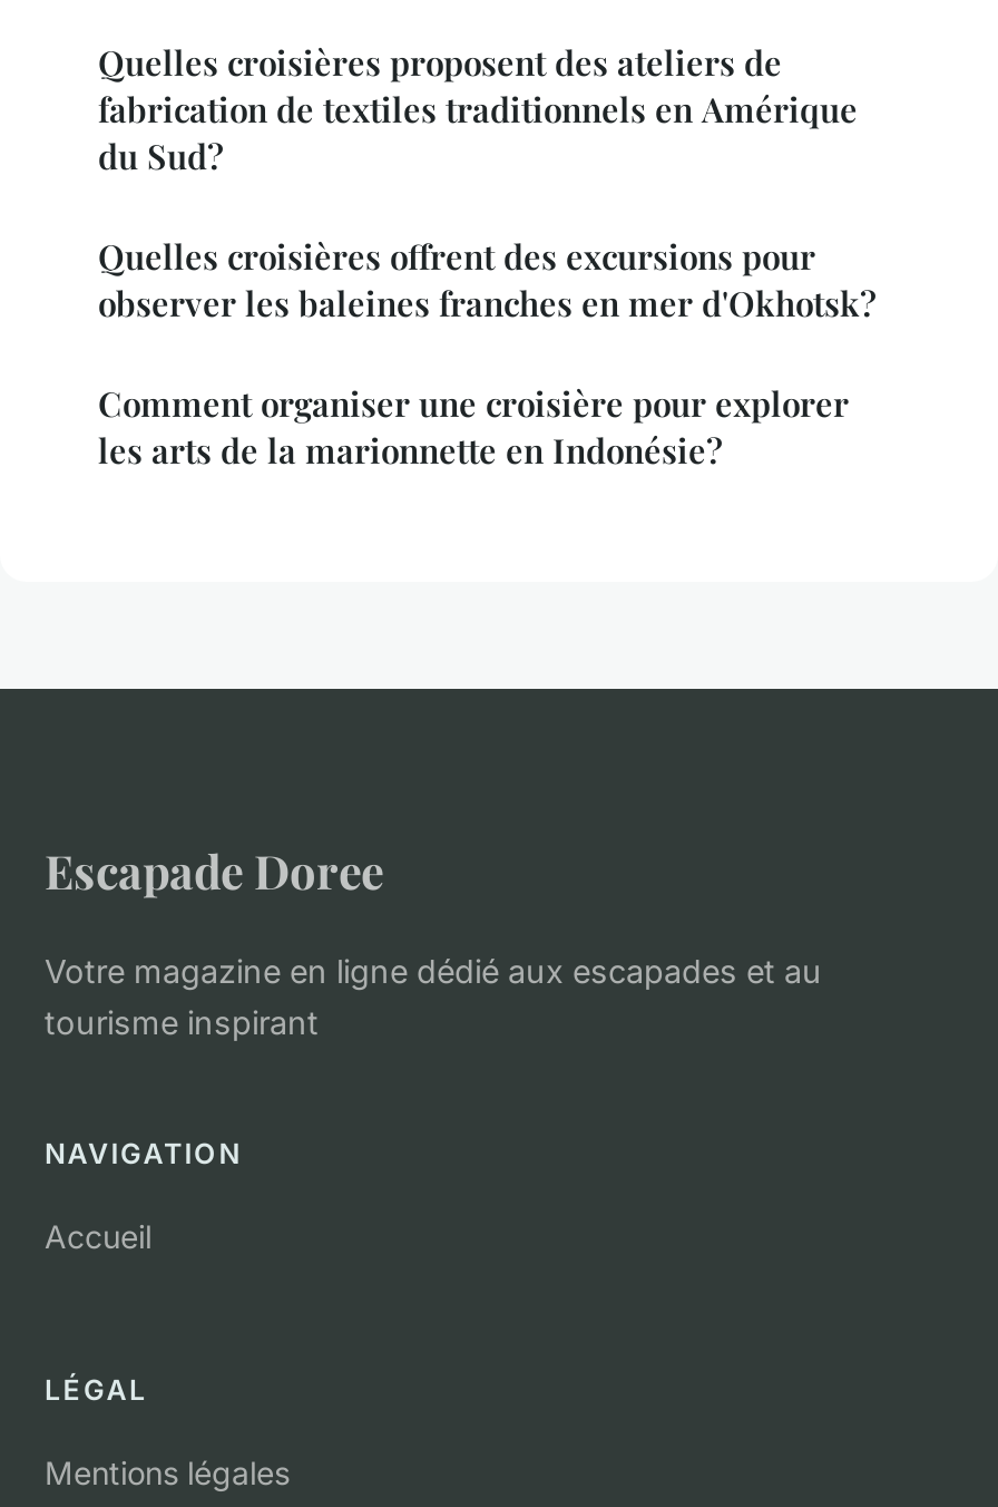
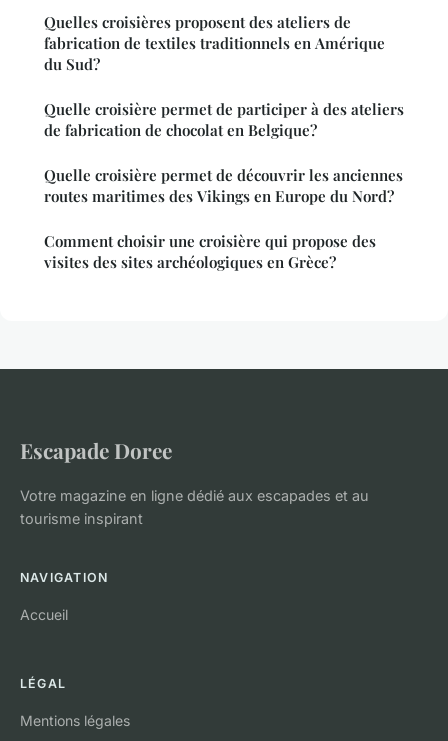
[98,235,875,474] Quelles croisières offrent des excursions pour | observer les baleines franches en mer d'Okhotsk? | Comment organiser une croisière pour explorer | les arts de la marionnette en Indonésie? -> [44,99,404,272] Quelle croisière permet de participer à des ateliers | de fabrication de chocolat en Belgique? | Quelle croisière permet de découvrir les anciennes | routes maritimes des Vikings en Europe du Nord? | Comment choisir une croisière qui propose des | visites des sites archéologiques en Grèce?

